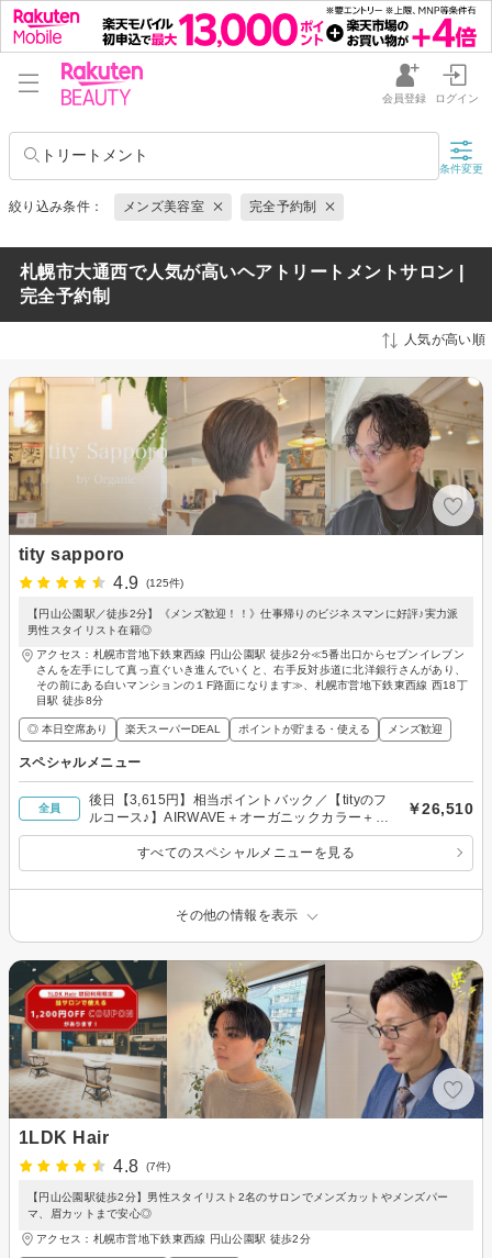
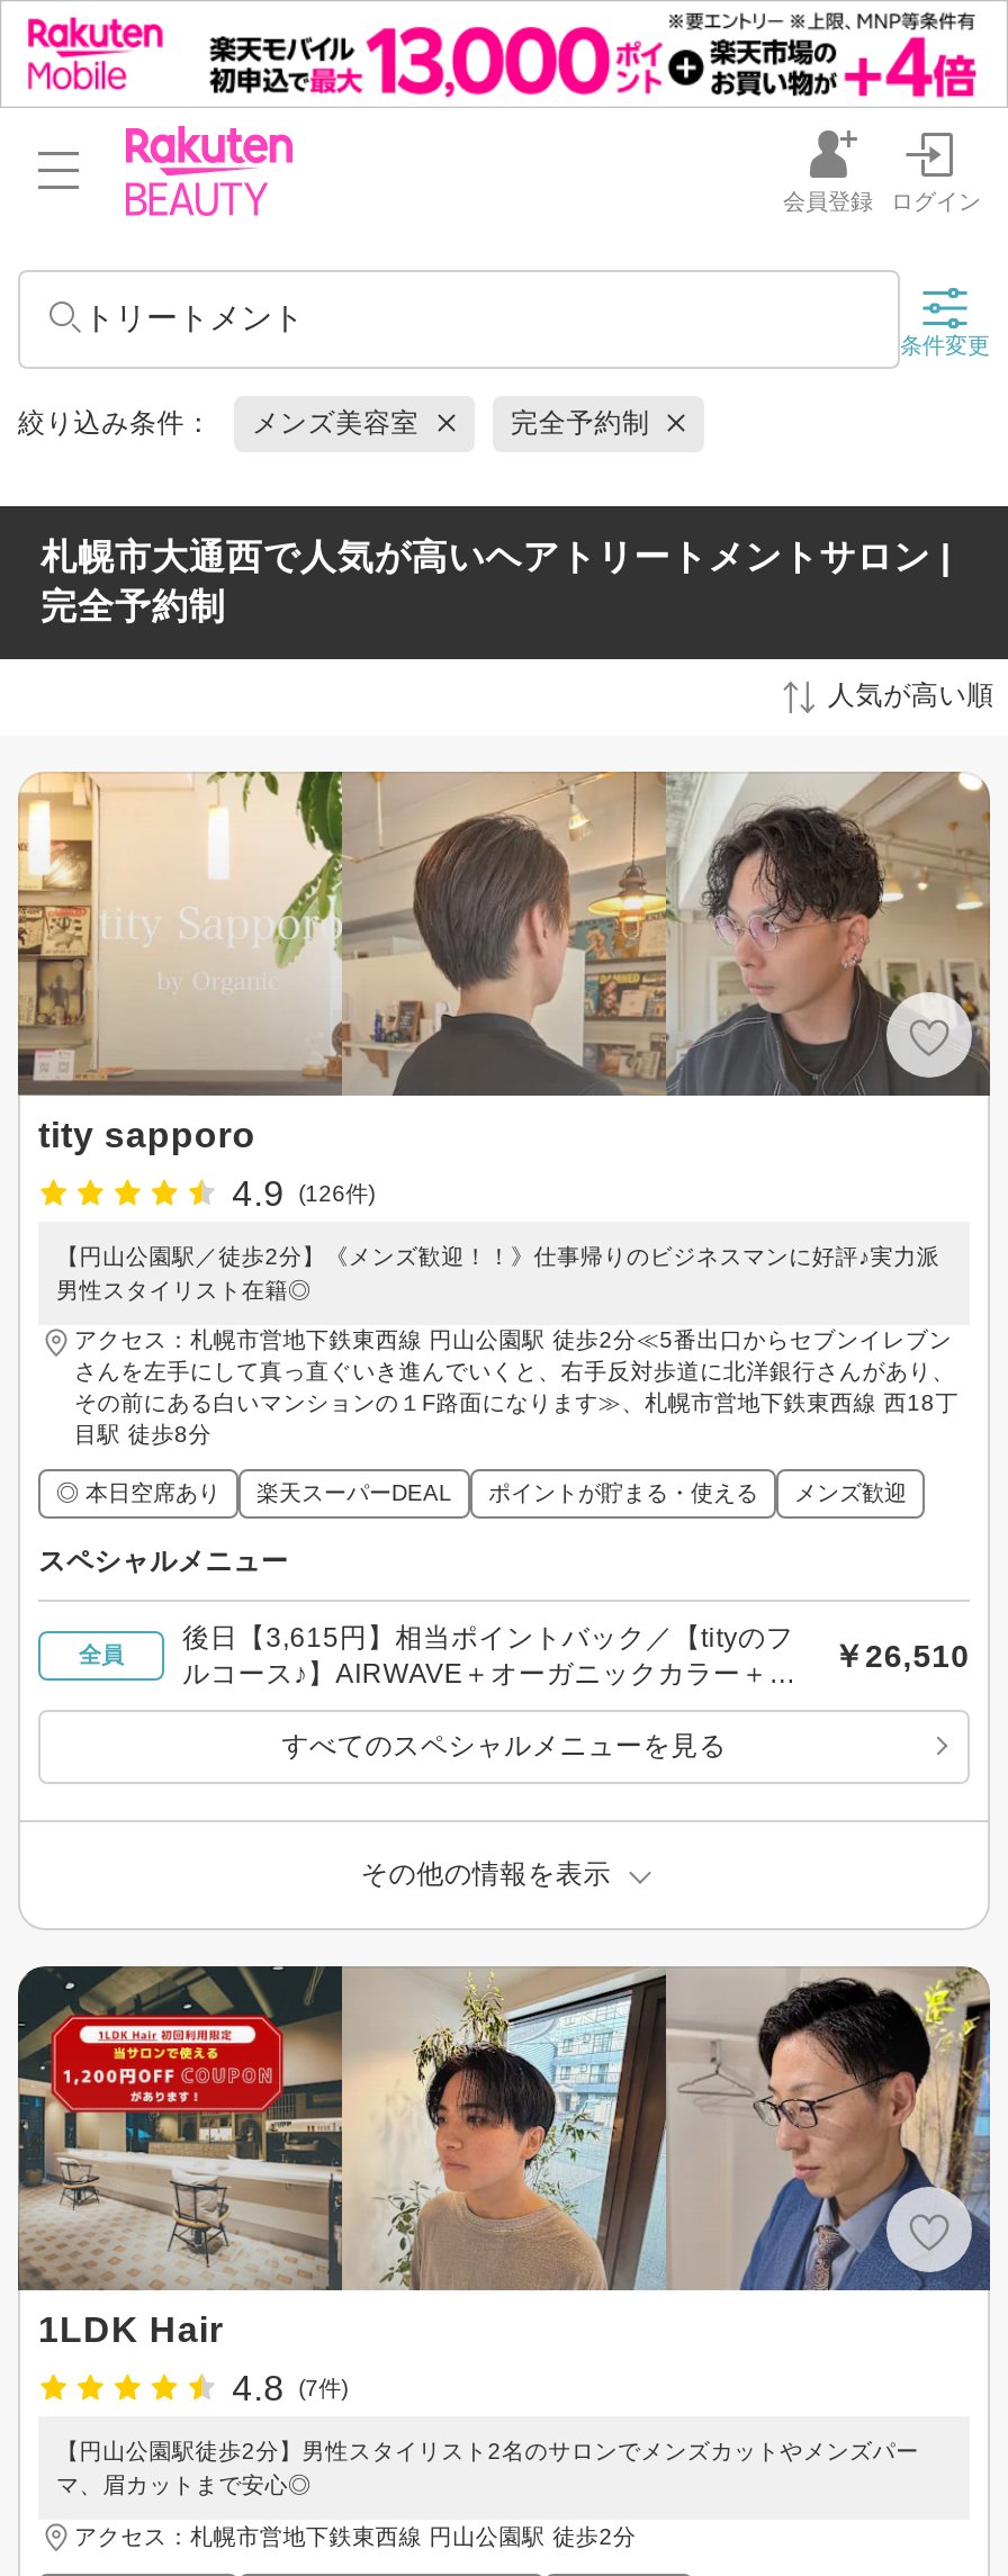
[113,573,183,592] 4.9 (125件) -> [232,1174,375,1212] 4.9 (126件)

